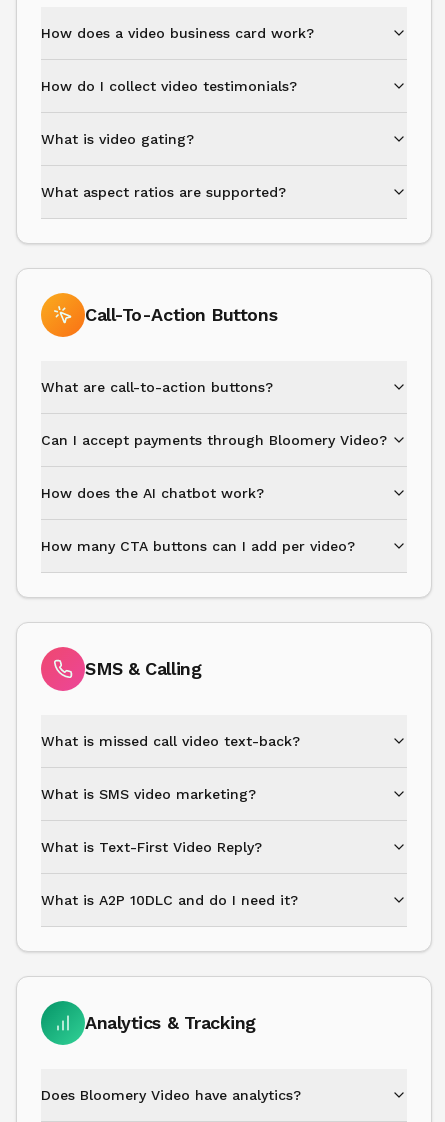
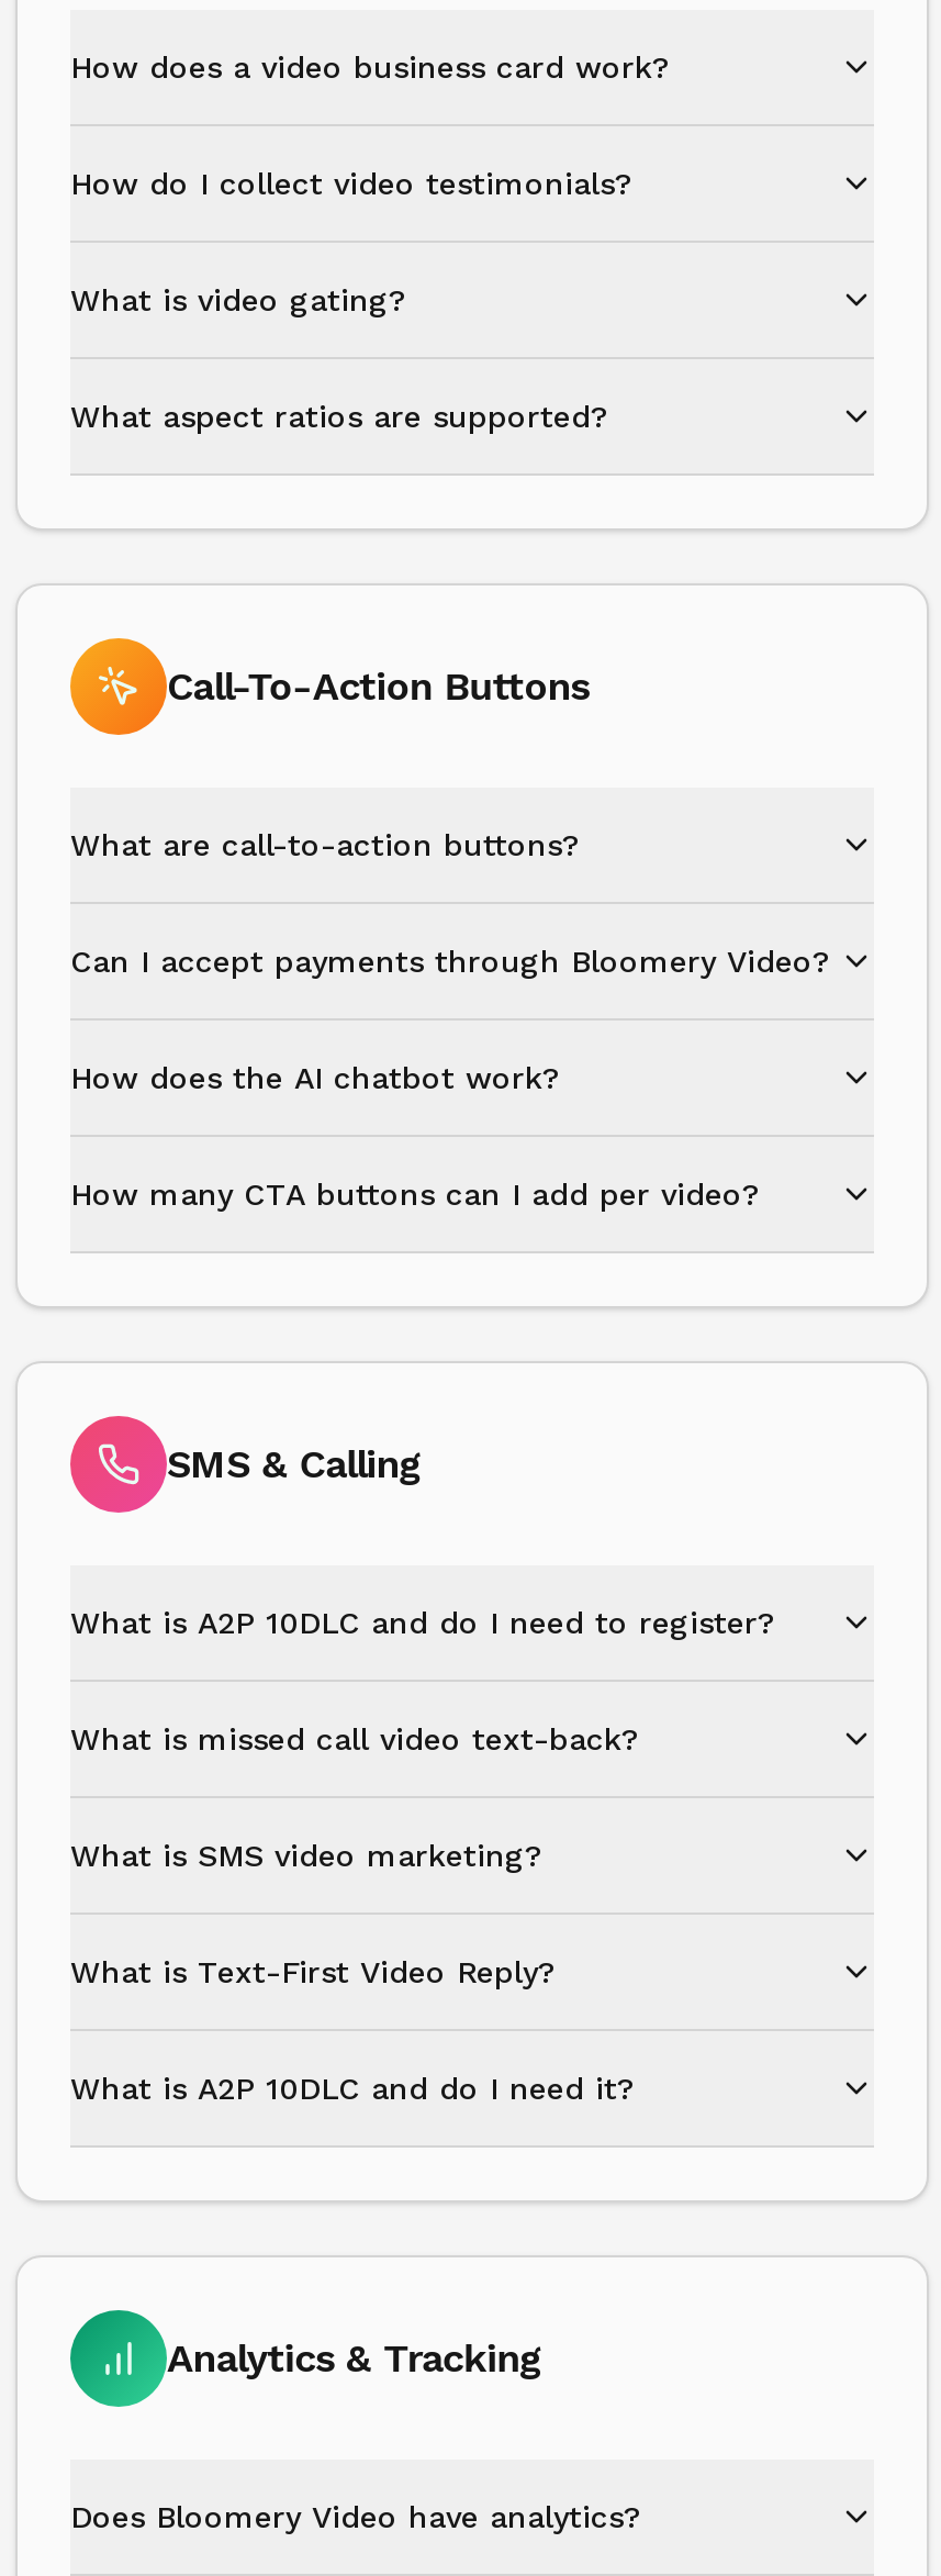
none -> [70,1605,775,1640] What is A2P 10DLC and do I need to register?

